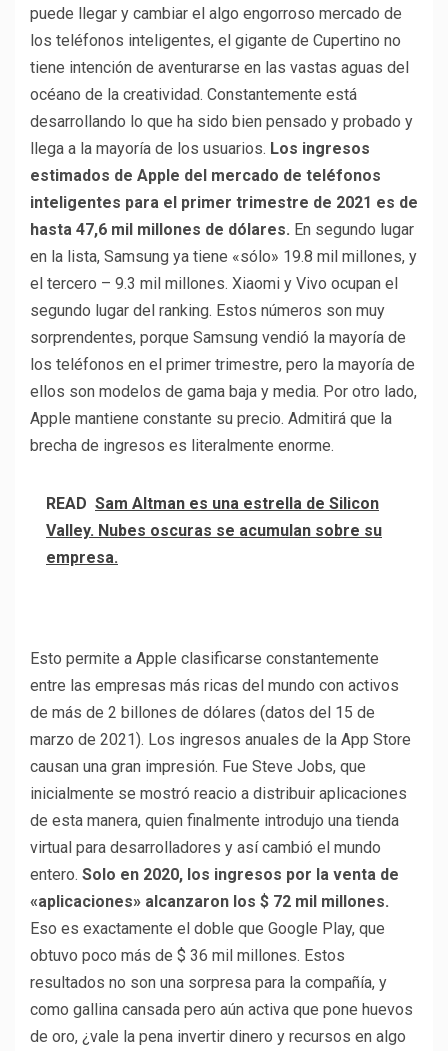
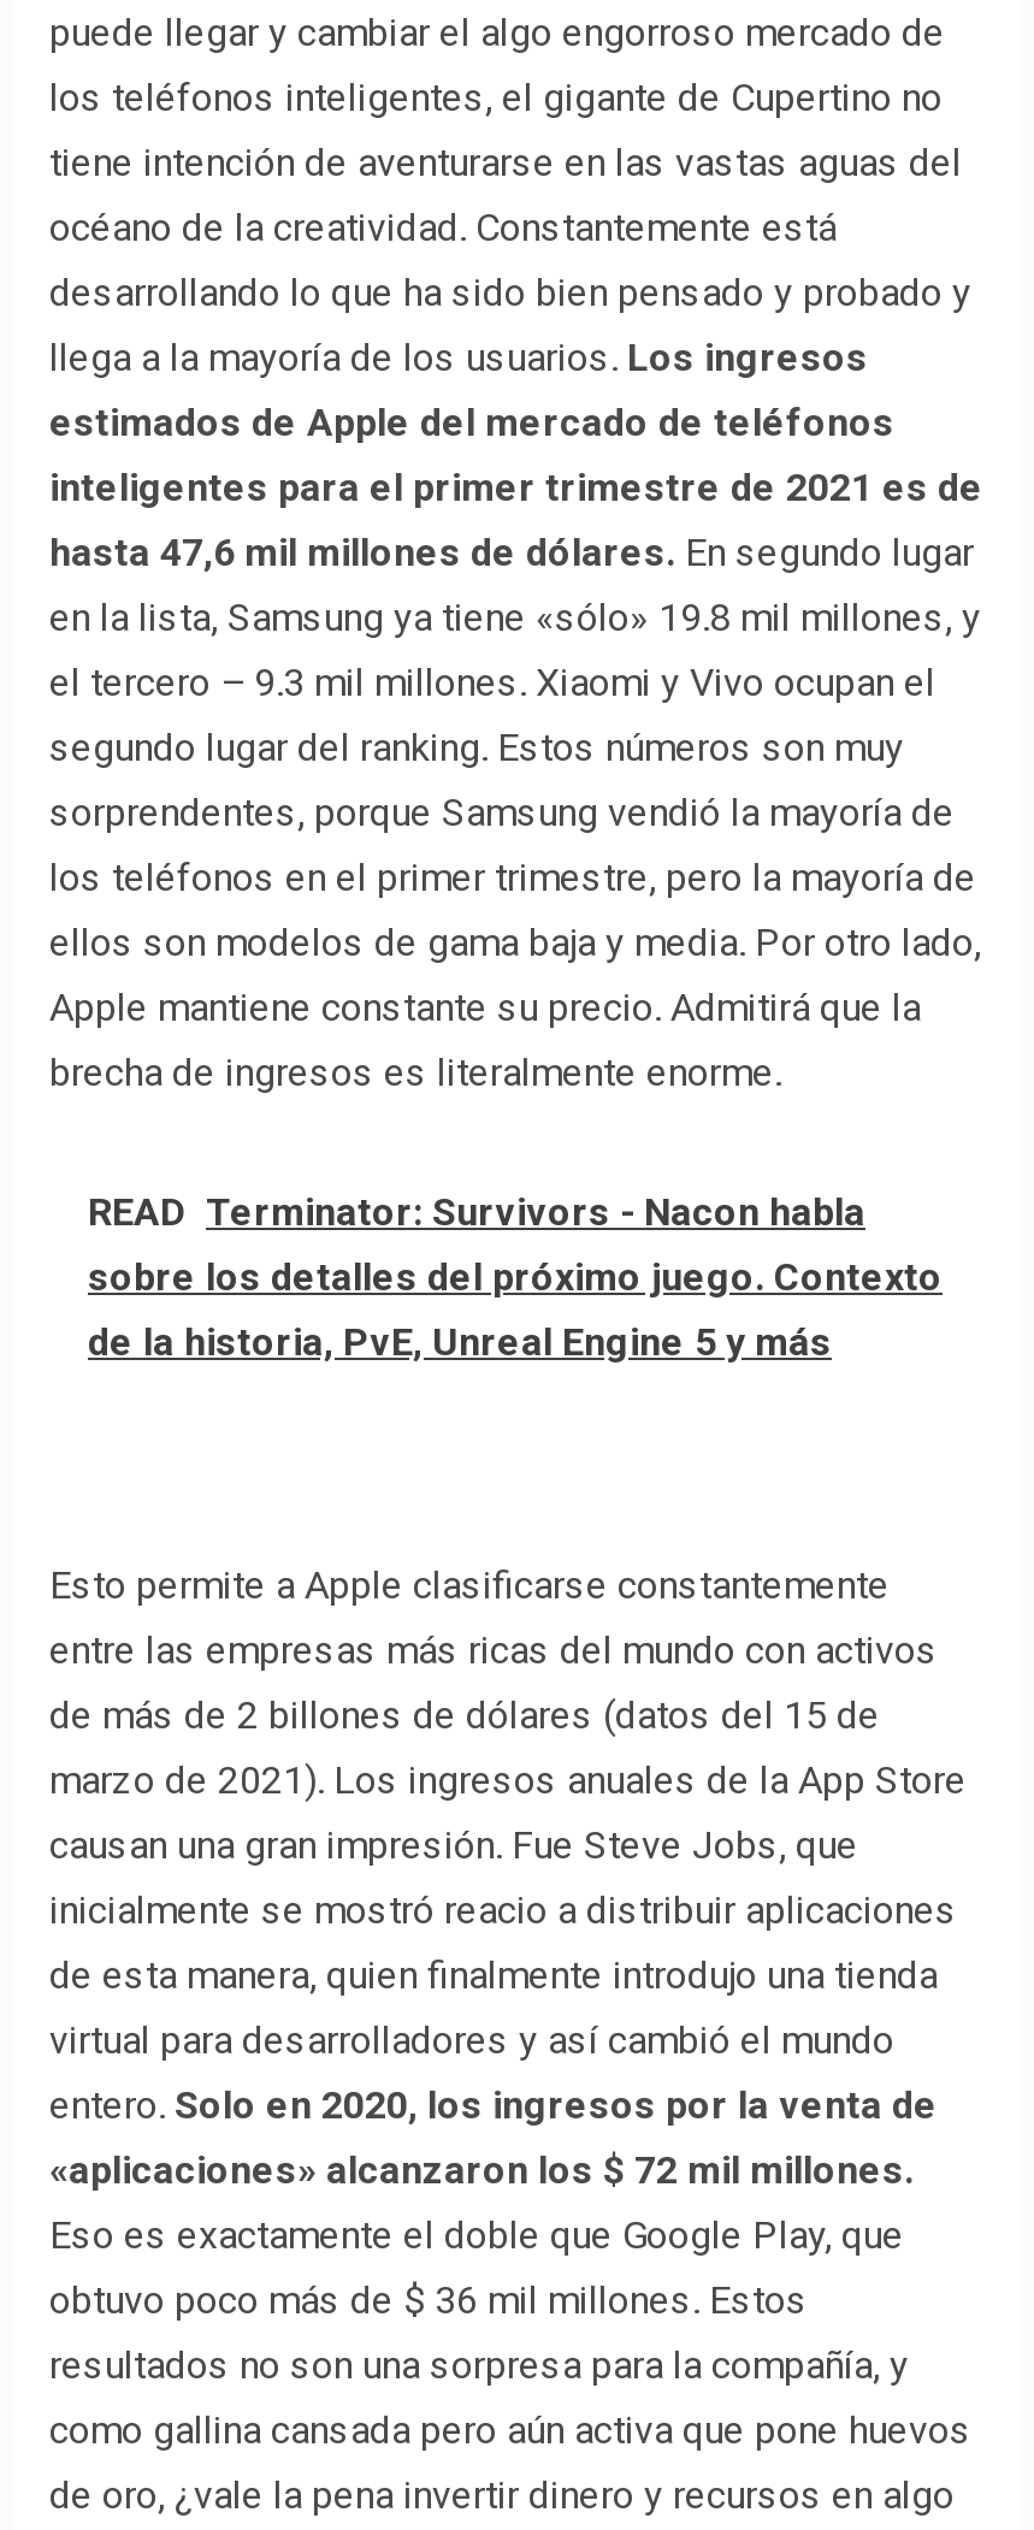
[46,494,382,567] READ Sam Altman es una estrella de Silicon | Valley. Nubes oscuras se acumulan sobre su | empresa. -> [88,1190,943,1366] READ Terminator: Survivors - Nacon habla | sobre los detalles del próximo juego. Contexto | de la historia, PvE, Unreal Engine 5 y más

